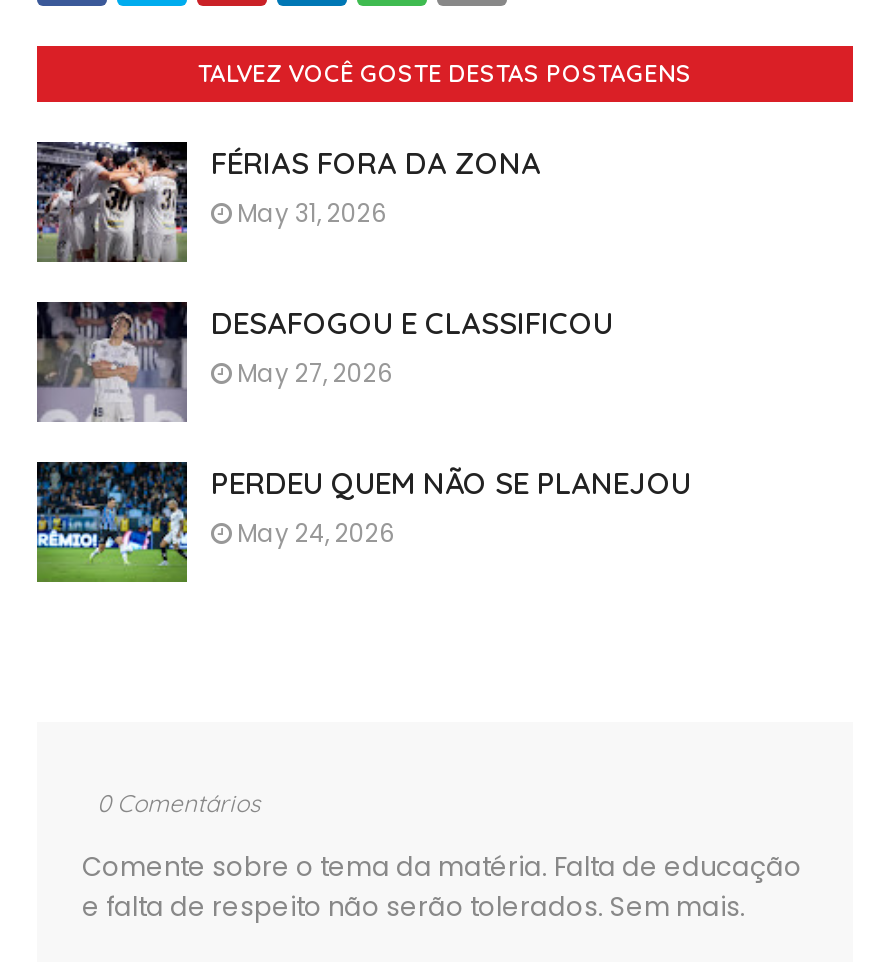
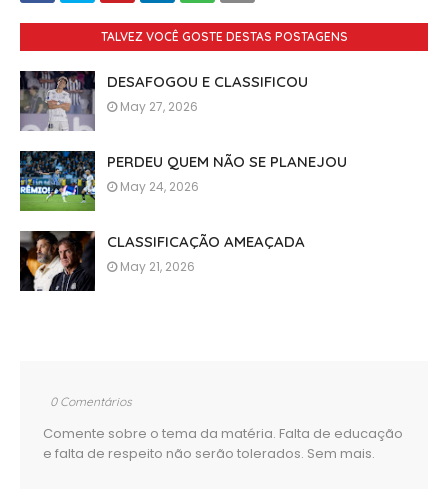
[37,140,541,262] [image] | FÉRIAS FORA DA ZONA | May 31, 2026 -> none
moved [33,298,691,550] -> [18,69,347,195]: [image] | DESAFOGOU E CLASSIFICOU | May 27, 2026 | PERDEU QUEM NÃO SE PLANEJOU | May 24, 2026
none -> [19,231,305,292] [image] | CLASSIFICAÇÃO AMEAÇADA | May 21, 2026

